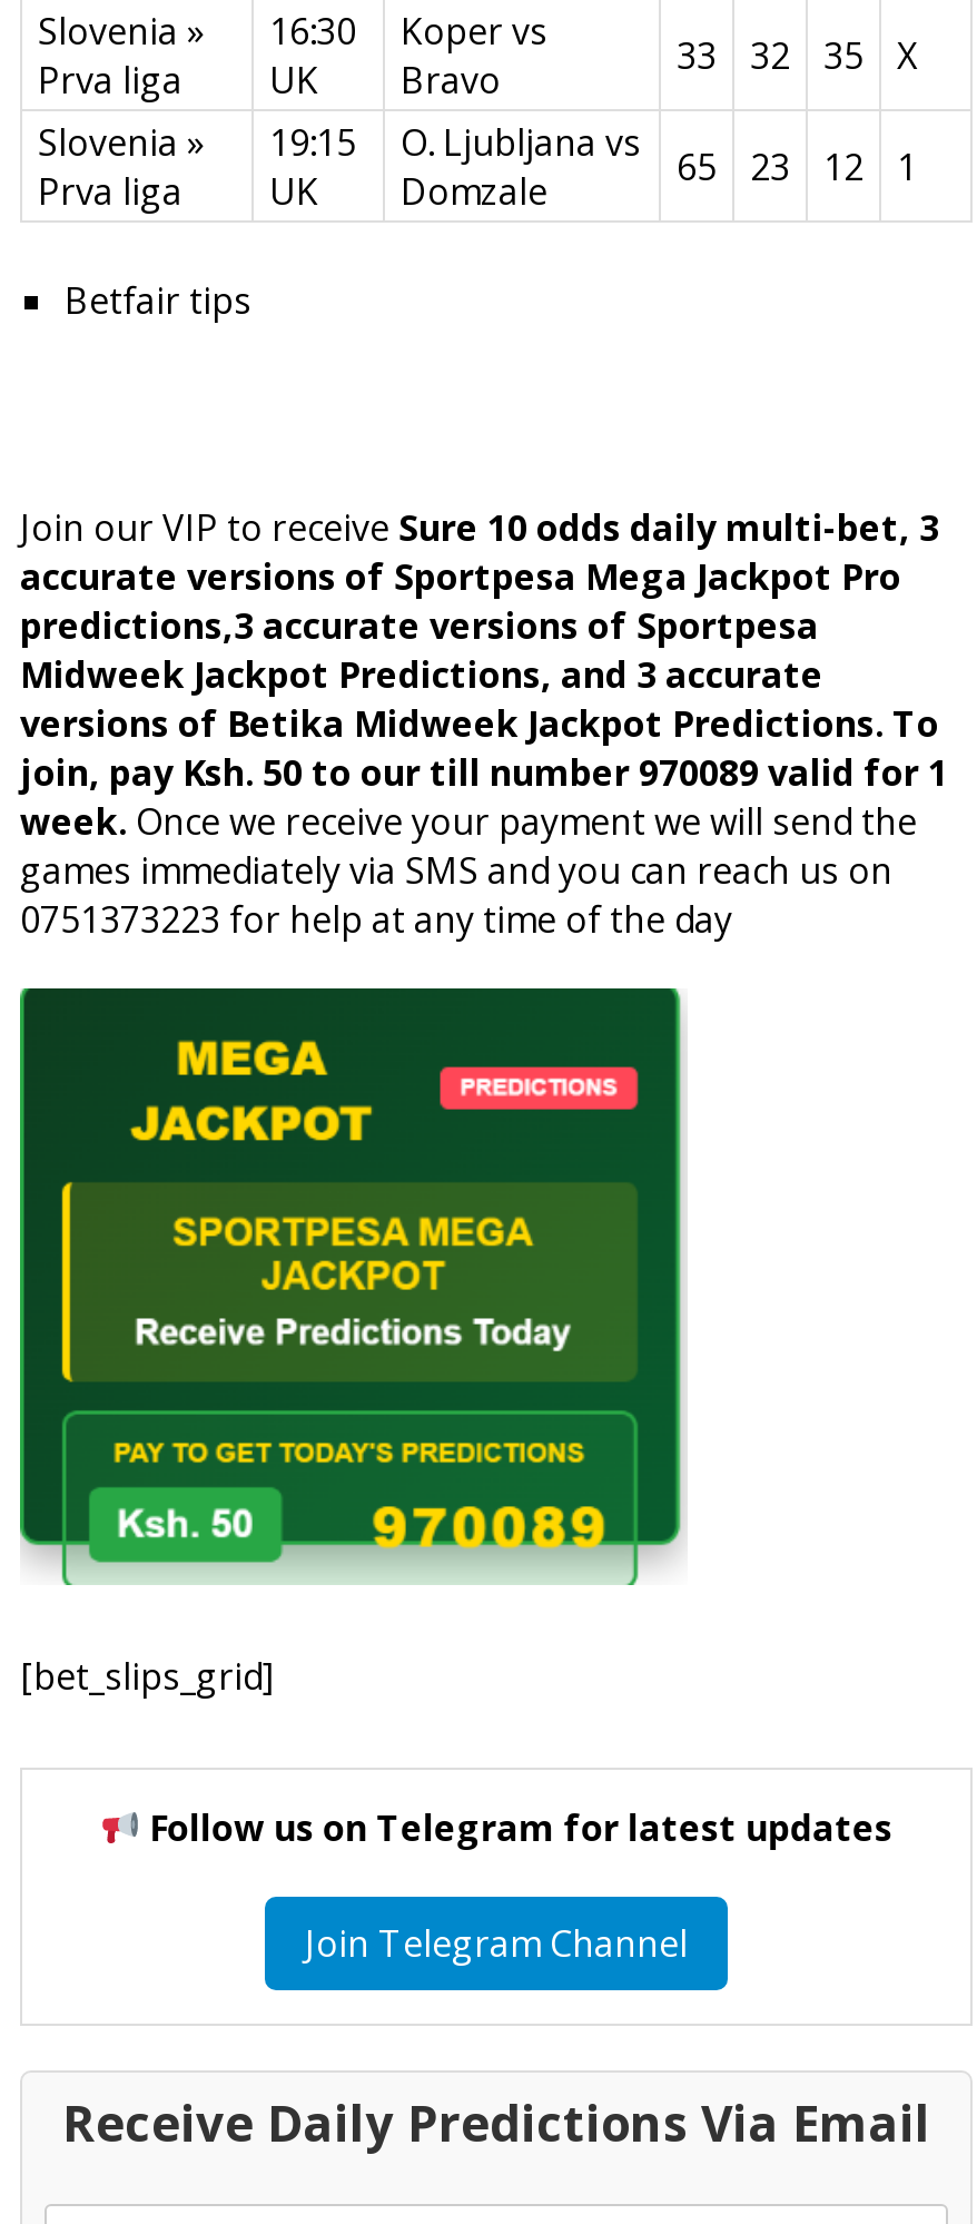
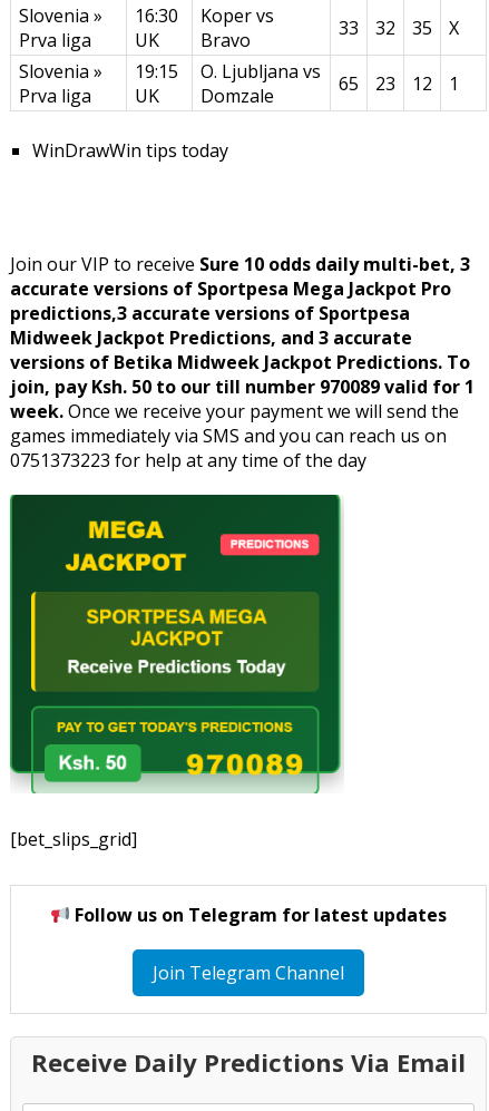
[65,276,251,325] Betfair tips -> [32,138,228,163] WinDrawWin tips today

